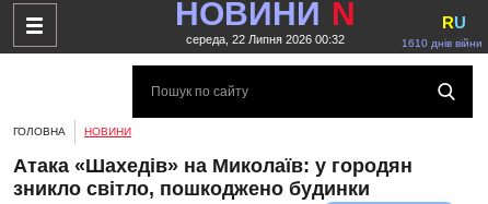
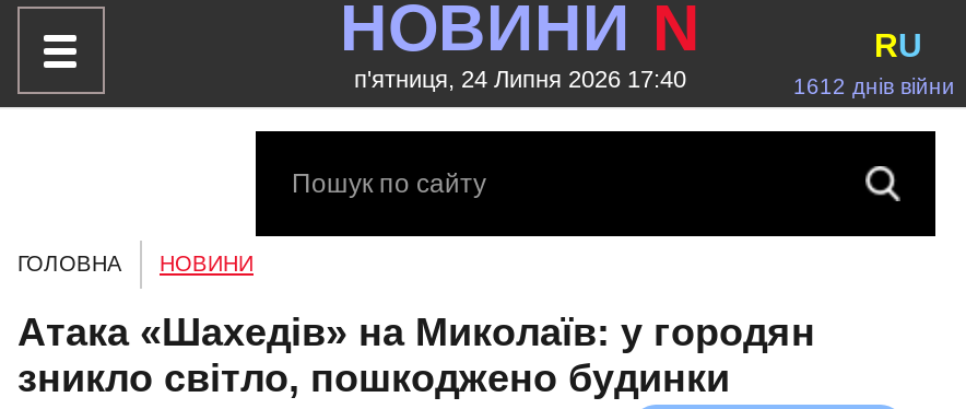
[185,33,344,46] середа, 22 Липня 2026 00:32 -> [354,66,686,92] п'ятниця, 24 Липня 2026 17:40
[402,37,483,49] 1610 днів війни -> [793,74,955,98] 1612 днів війни

